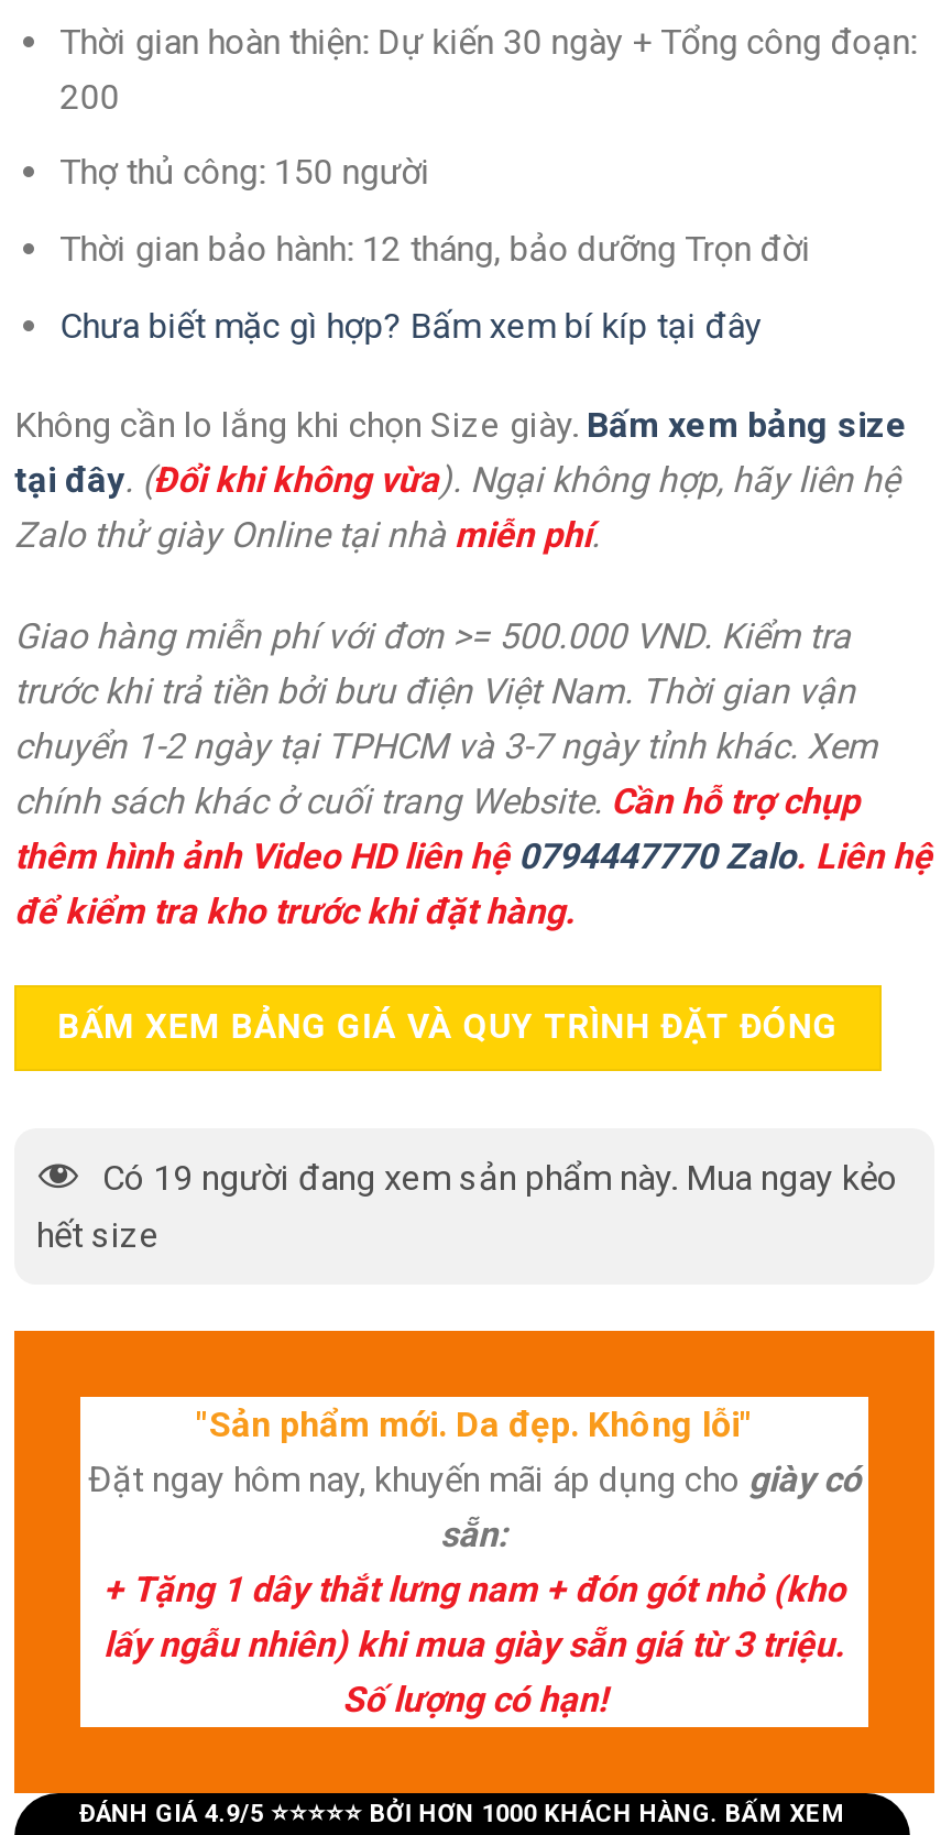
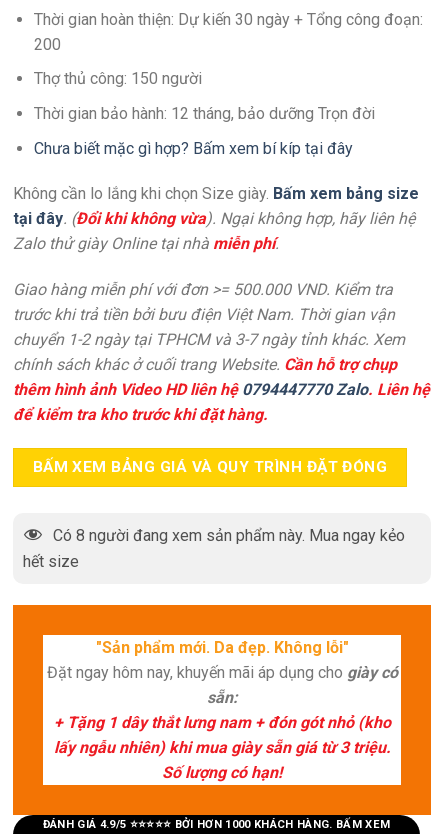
[102,1156,897,1198] Có 19 người đang xem sản phẩm này. Mua ngay kẻo -> [53,525,405,544] Có 8 người đang xem sản phẩm này. Mua ngay kẻo

